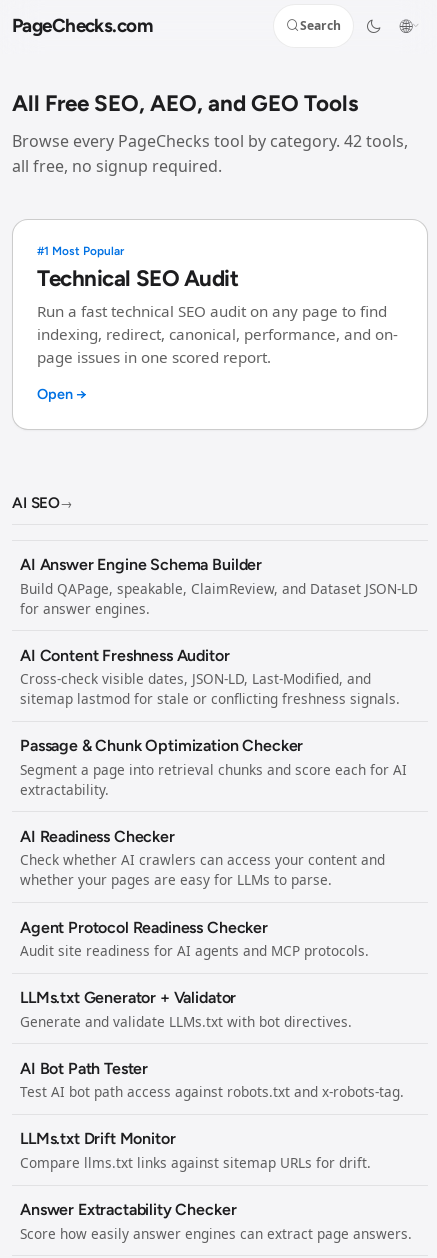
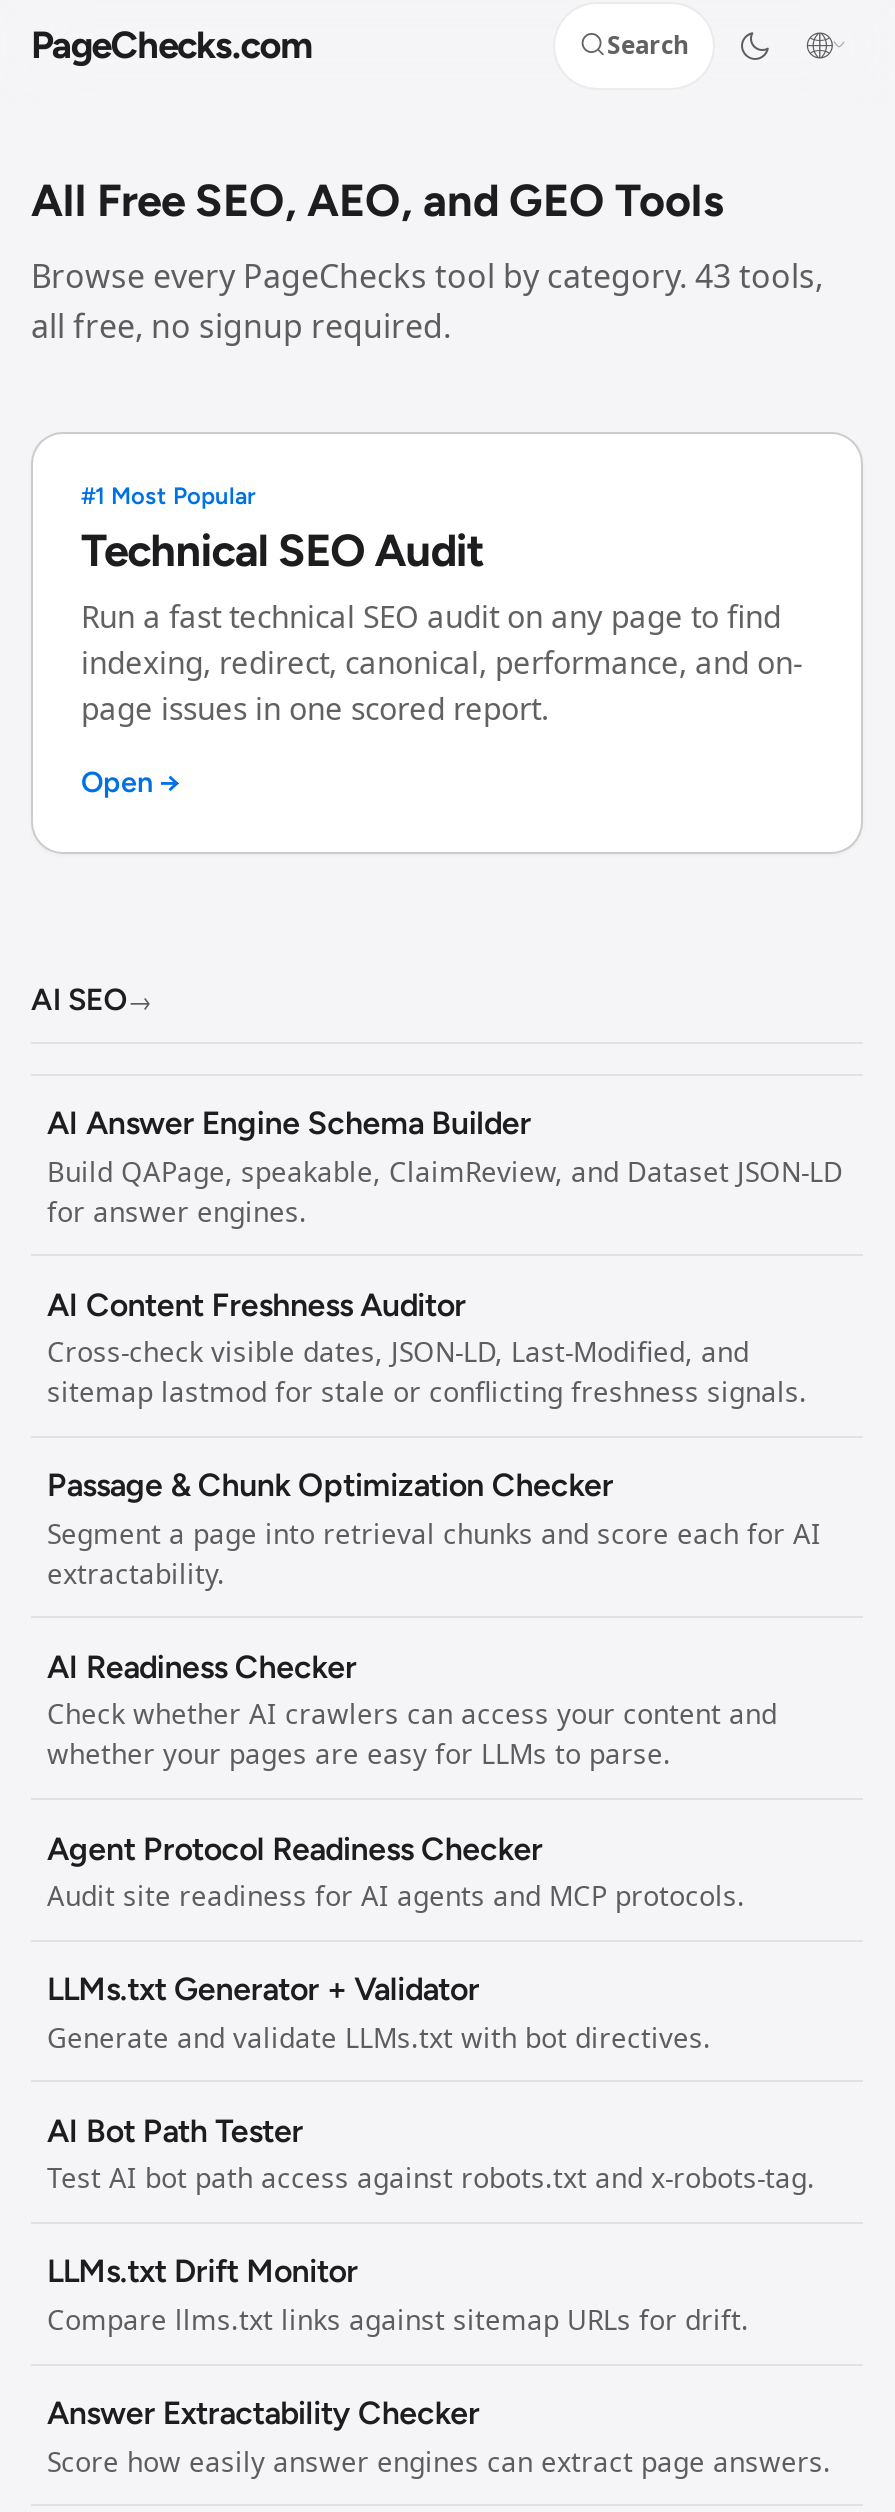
[12,130,408,152] Browse every PageChecks tool by category. 42 tools, -> [31,255,823,299] Browse every PageChecks tool by category. 43 tools,

